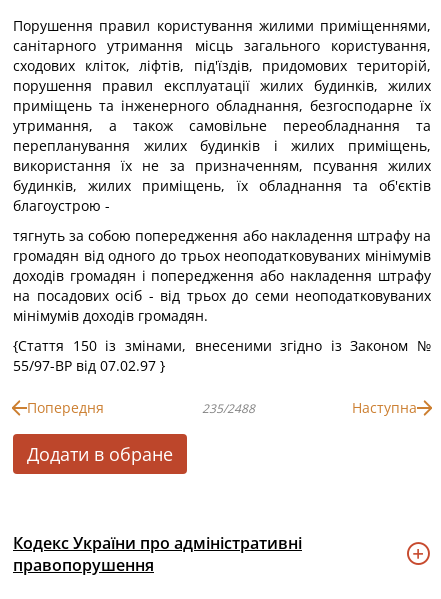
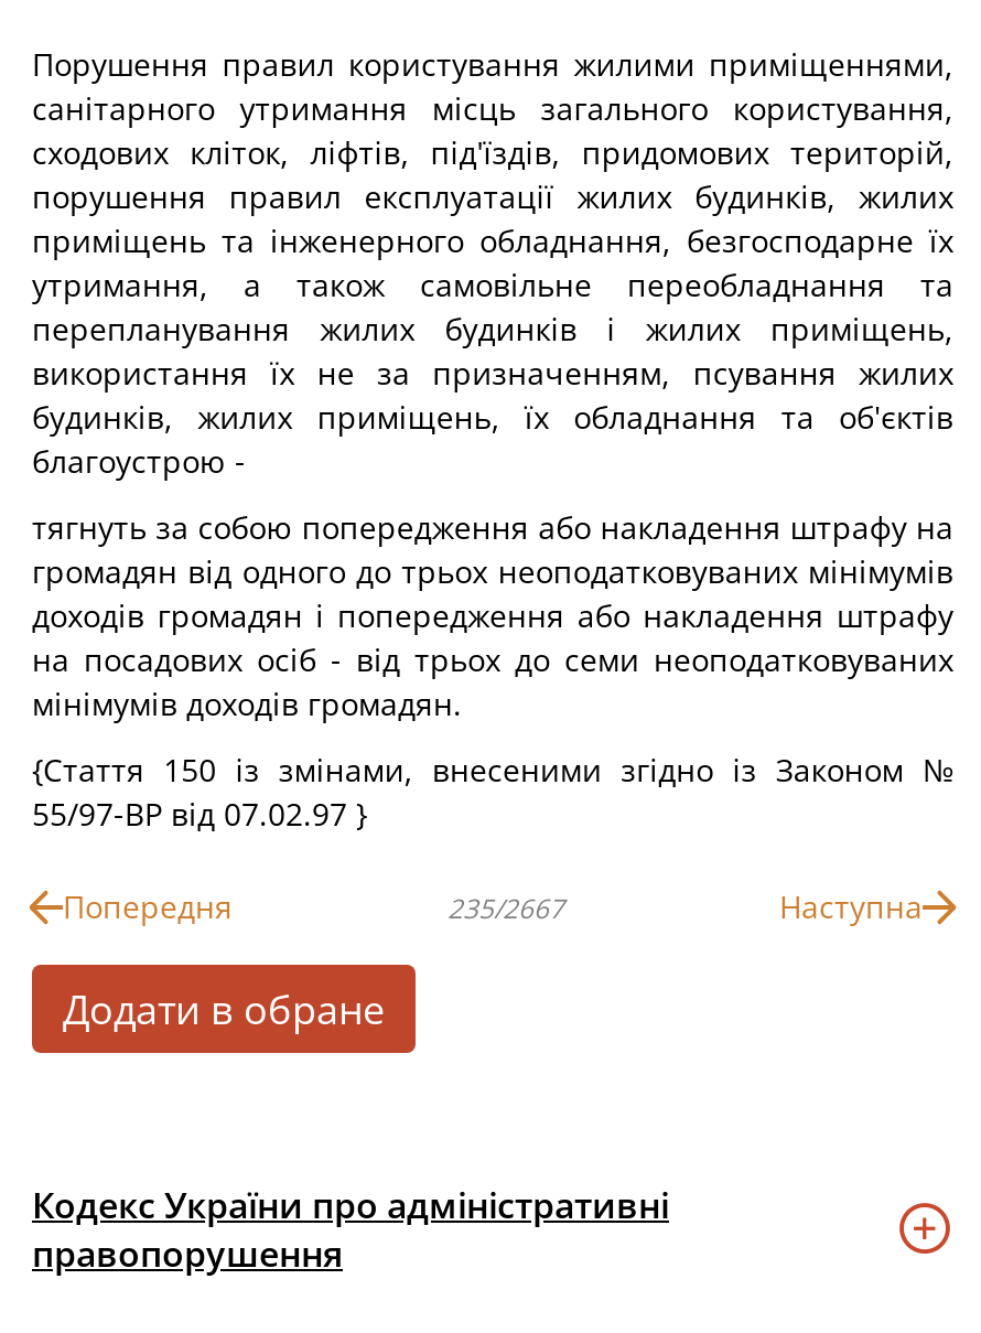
[201,399,254,416] 235/2488 -> [448,889,564,926] 235/2667

